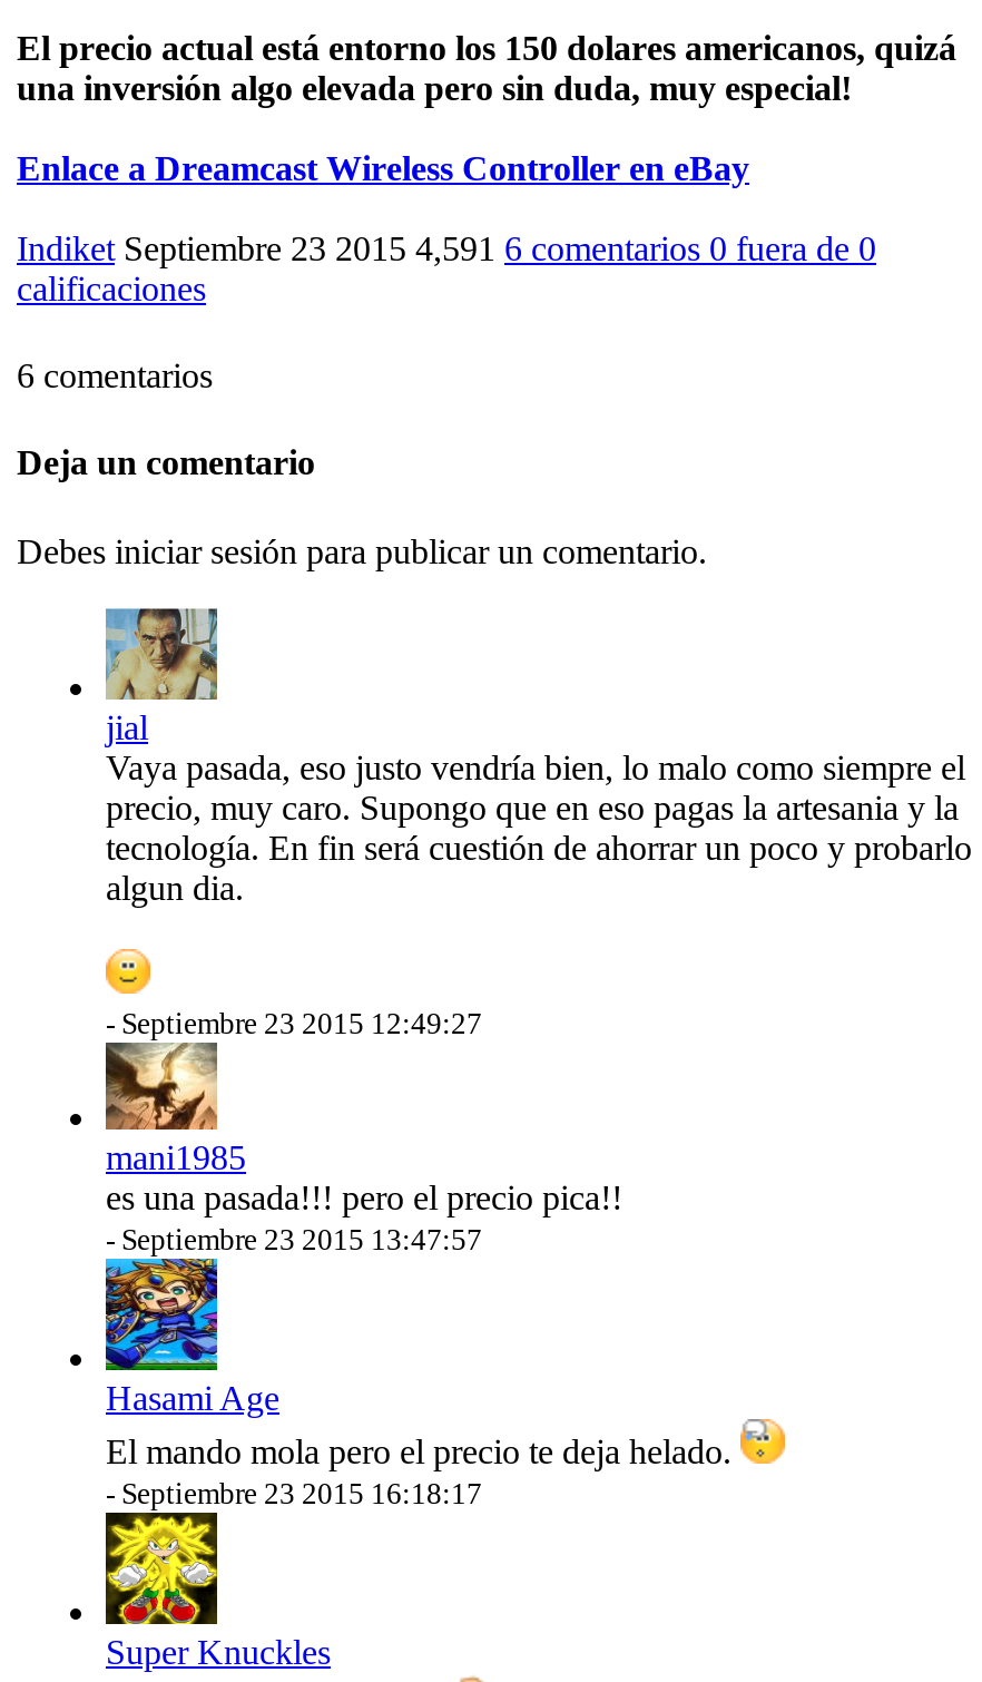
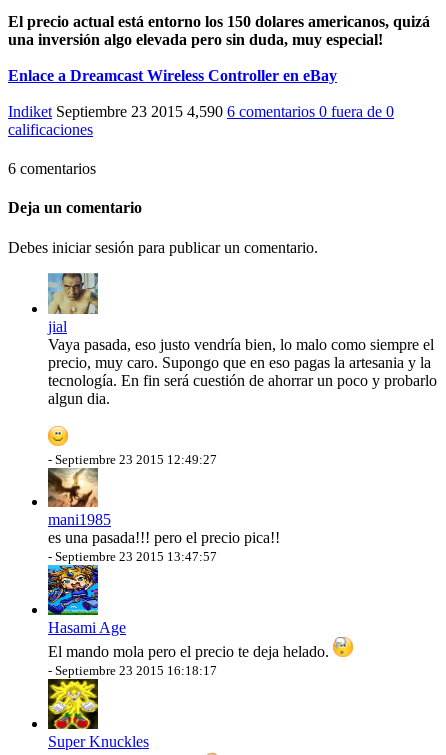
[17,229,876,267] Indiket Septiembre 23 2015 4,591 6 comentarios 0 fuera de 0 -> [8,103,394,120] Indiket Septiembre 23 2015 4,590 6 comentarios 0 fuera de 0

